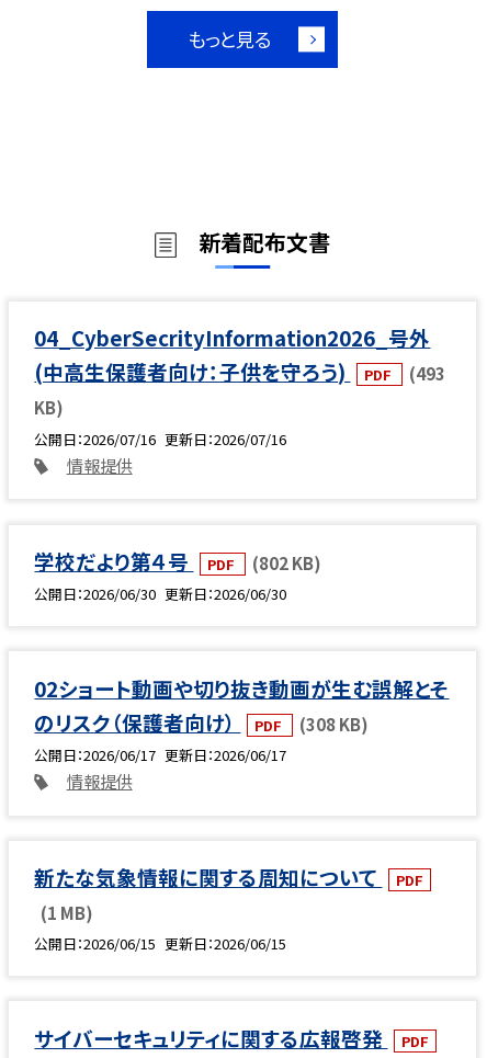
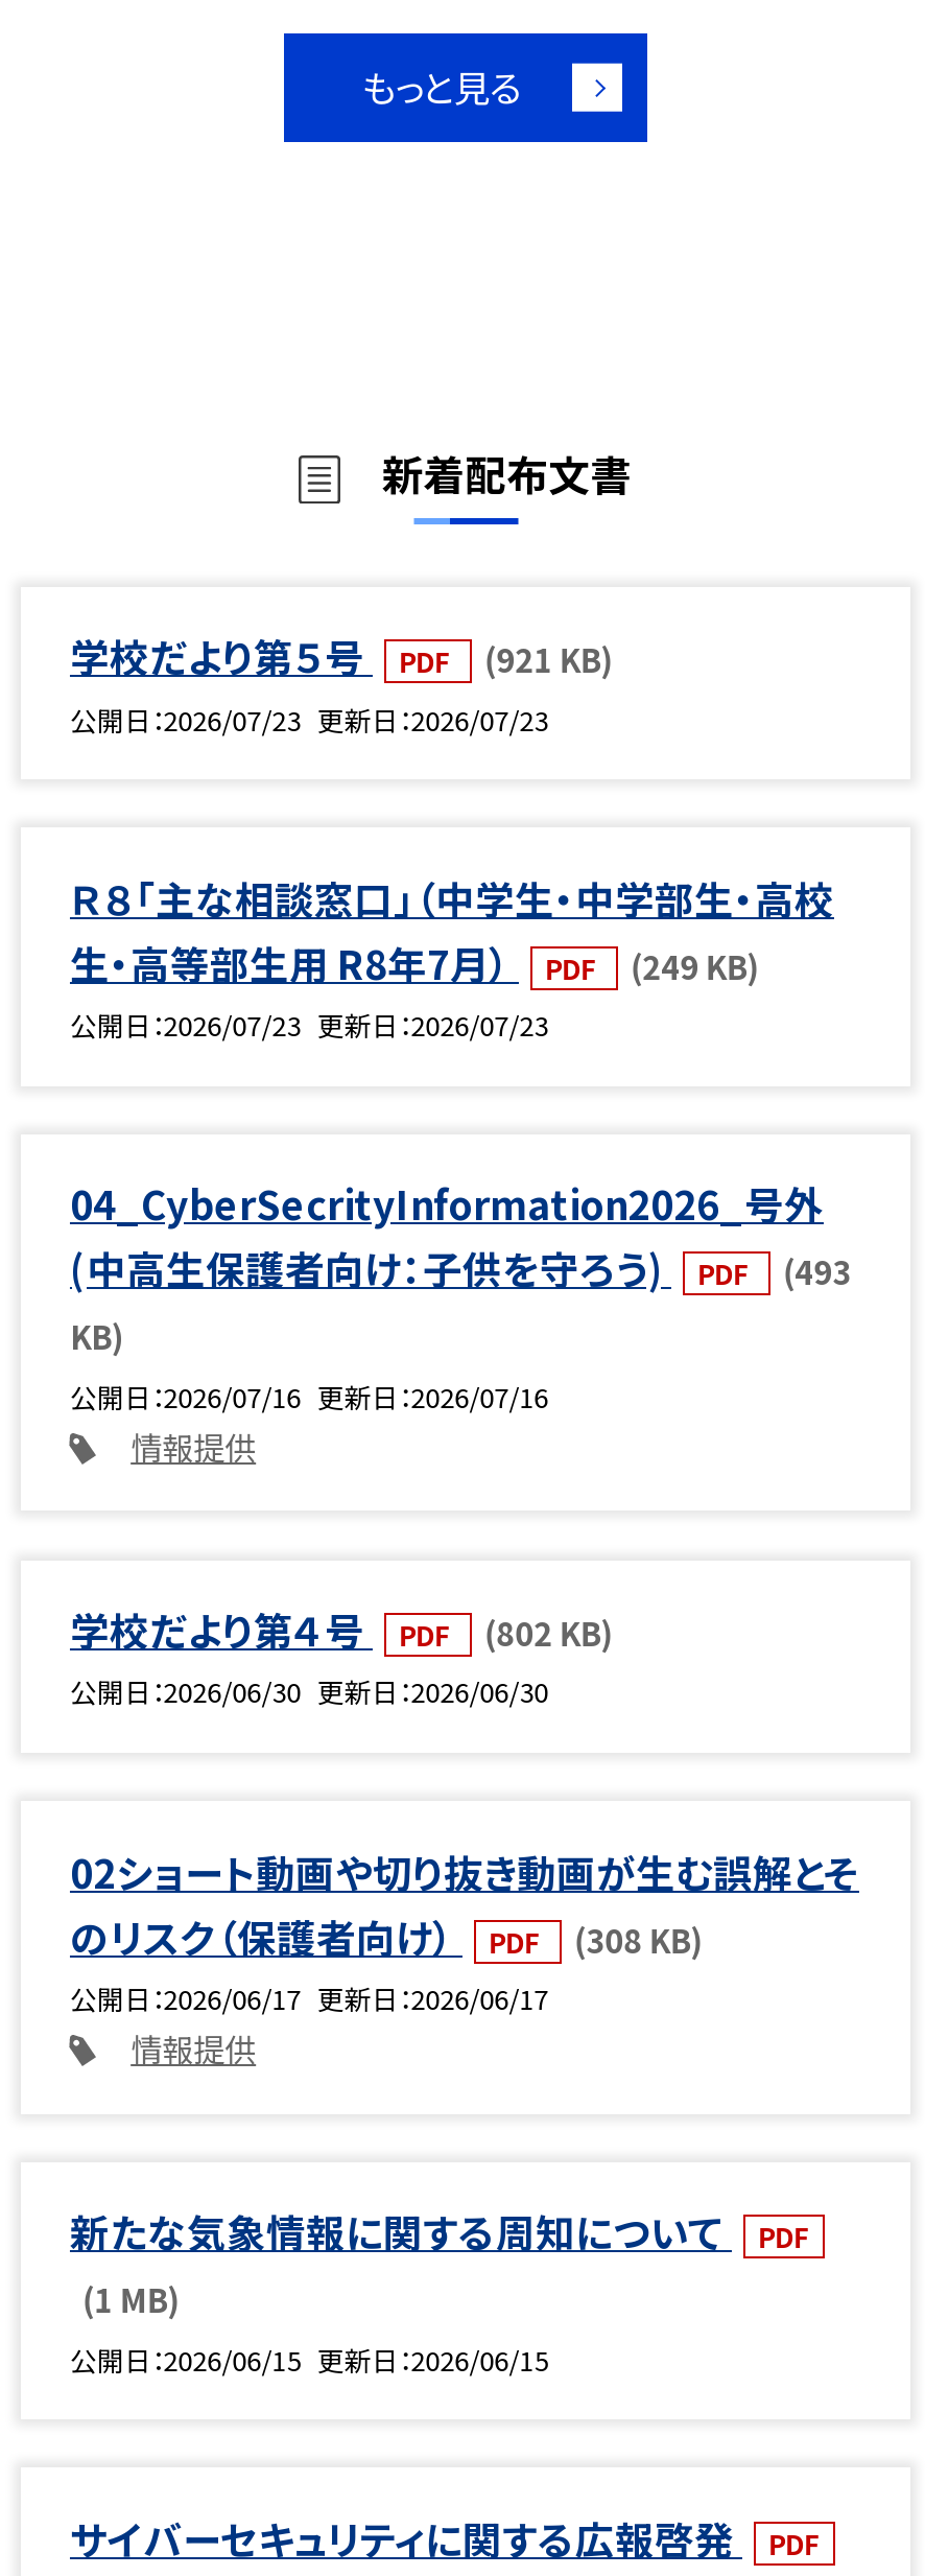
none -> [70,628,834,1045] 学校だより第５号 | PDF | (921 KB) | 公開日 2026/07/23 更新日 2026/07/23 | Ｒ８「主な相談窓口」（中学生・中学部生・高校 | 生・高等部生用 R8年7月） | PDF | (249 KB) | 公開日 2026/07/23 更新日 2026/07/23

